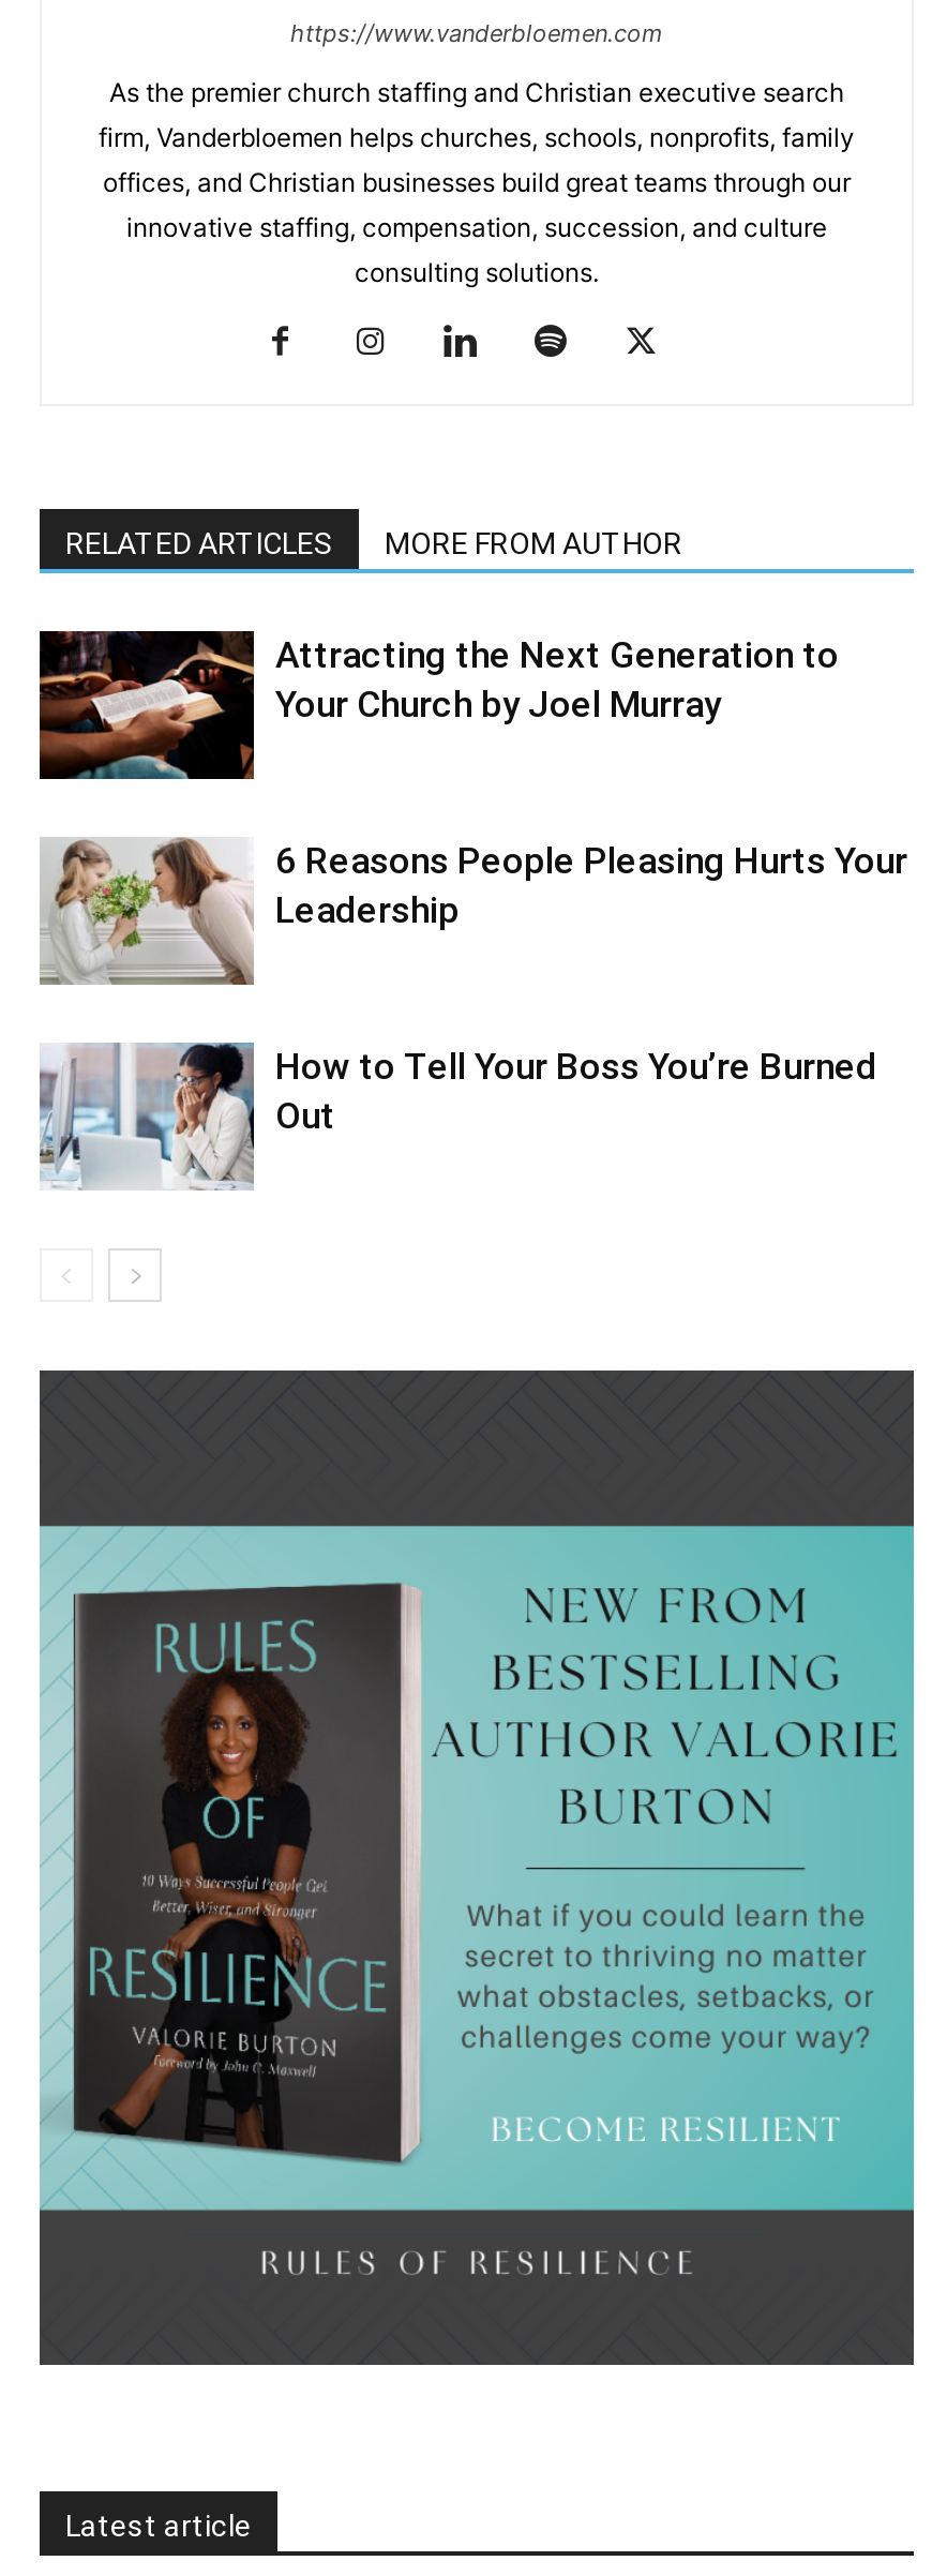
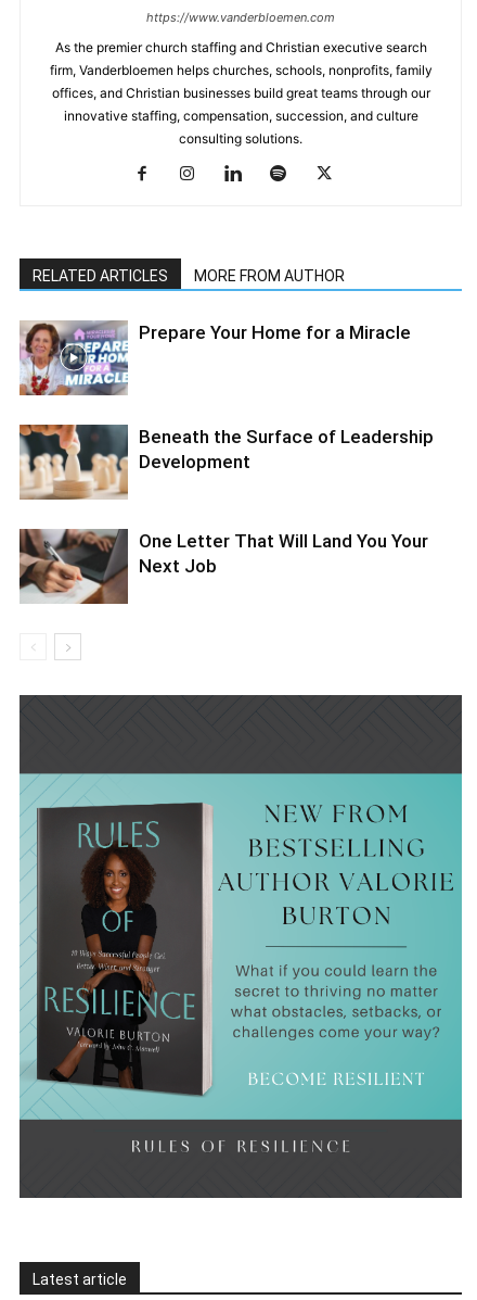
[37,628,839,782] [image] | Attracting the Next Generation to | Your Church by Joel Murray -> [18,319,411,396] [image] | Prepare Your Home for a Miracle
[40,836,907,986] [image] | 6 Reasons People Pleasing Hurts Your | Leadership -> [20,424,434,500] [image] | Beneath the Surface of Leadership | Development
[40,1044,877,1192] [image] | How to Tell Your Boss You’re Burned | Out -> [18,528,428,605] [image] | One Letter That Will Land You Your | Next Job

